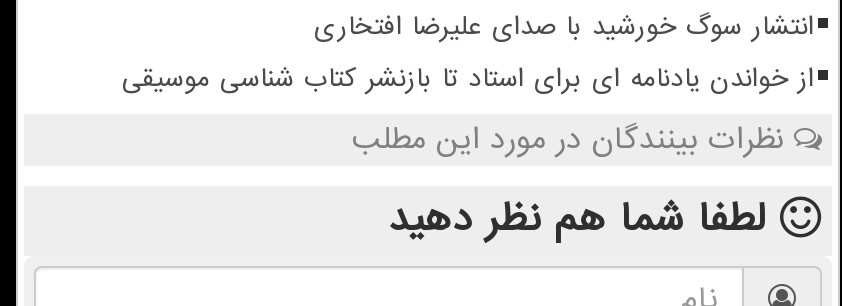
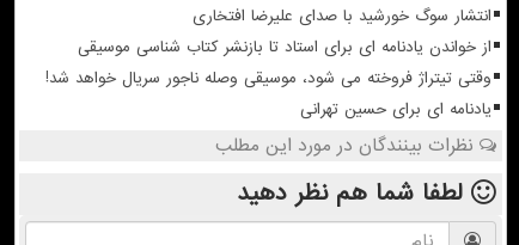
none -> [45,67,491,120] وقتی تیتراژ فروخته می شود، موسیقی وصله ناجور سریال خواهد شد! | یادنامه ای برای حسین تهرانی

